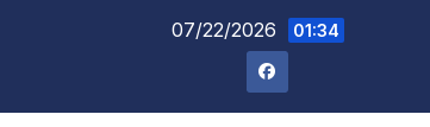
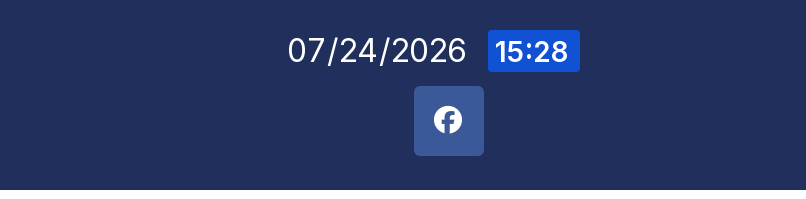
[172,18,339,42] 07/22/2026 01:34 -> [287,30,571,70] 07/24/2026 15:28

